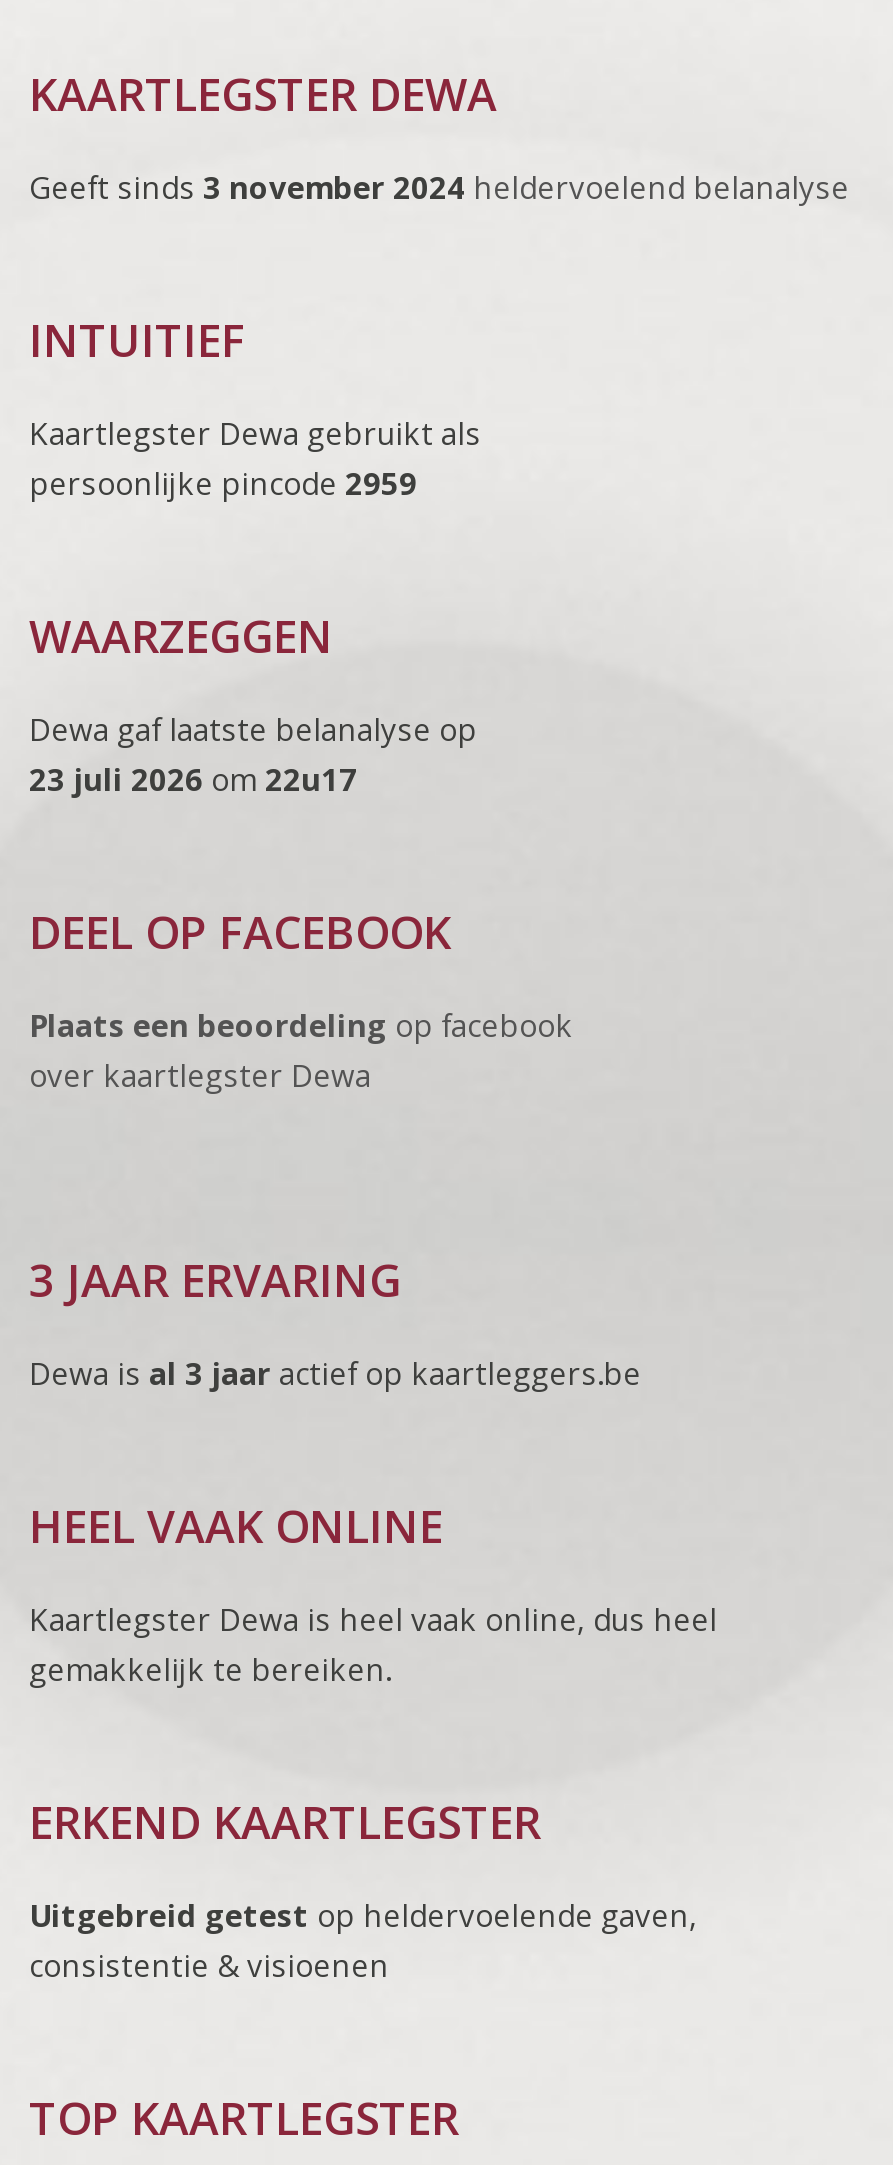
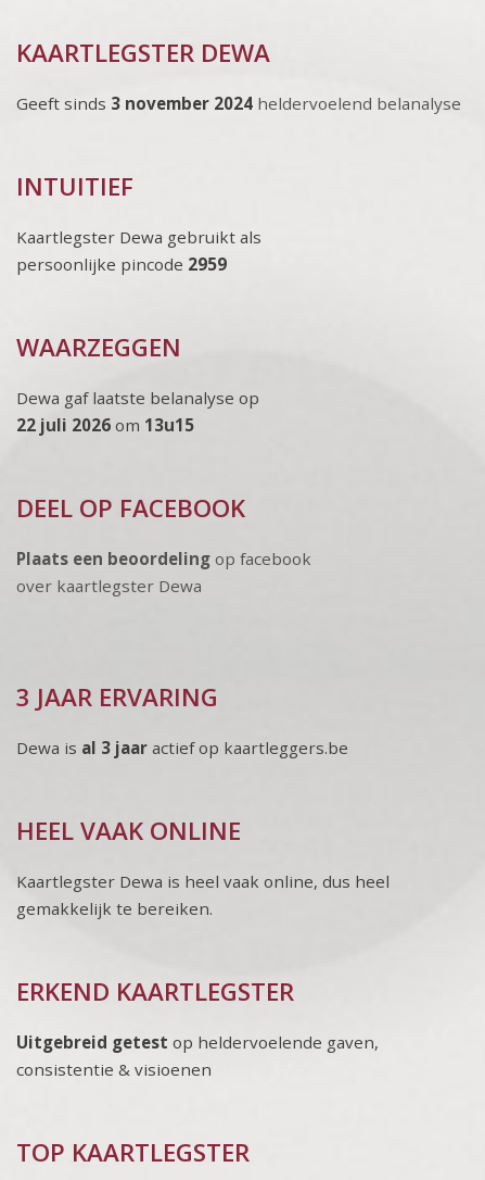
[29,759,357,799] 23 juli 2026 om 22u17 -> [16,414,194,436] 22 juli 2026 om 13u15

